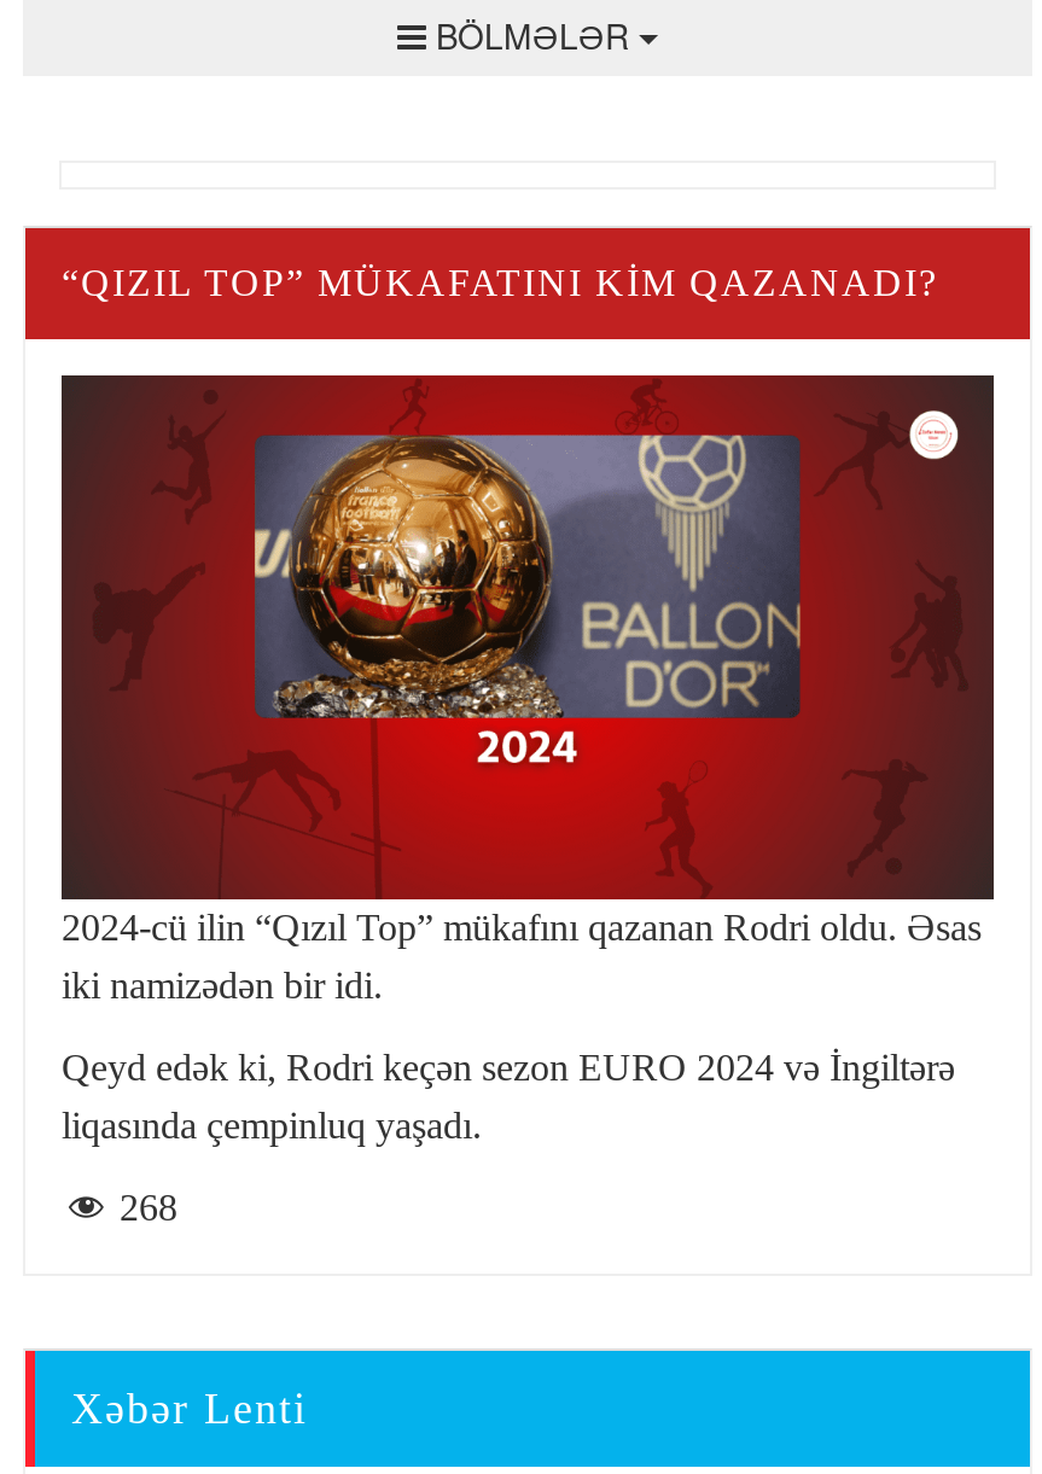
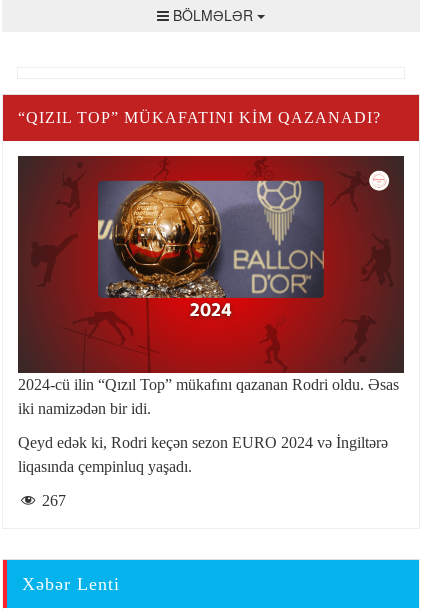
[120,1187,177,1228] 268 -> [42,492,66,509] 267

